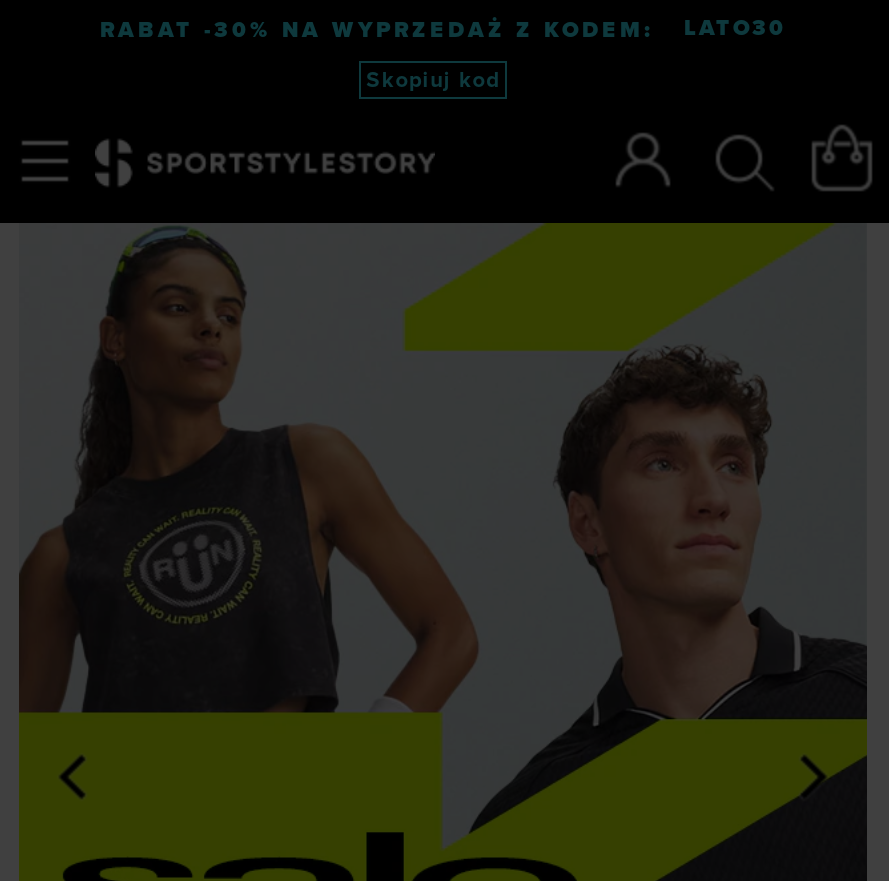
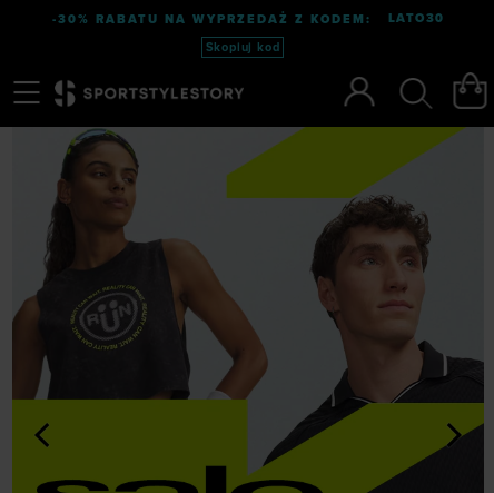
[100,17,654,43] RABAT -30% NA WYPRZEDAŻ Z KODEM: -> [52,12,371,27] -30% RABATU NA WYPRZEDAŻ Z KODEM:

